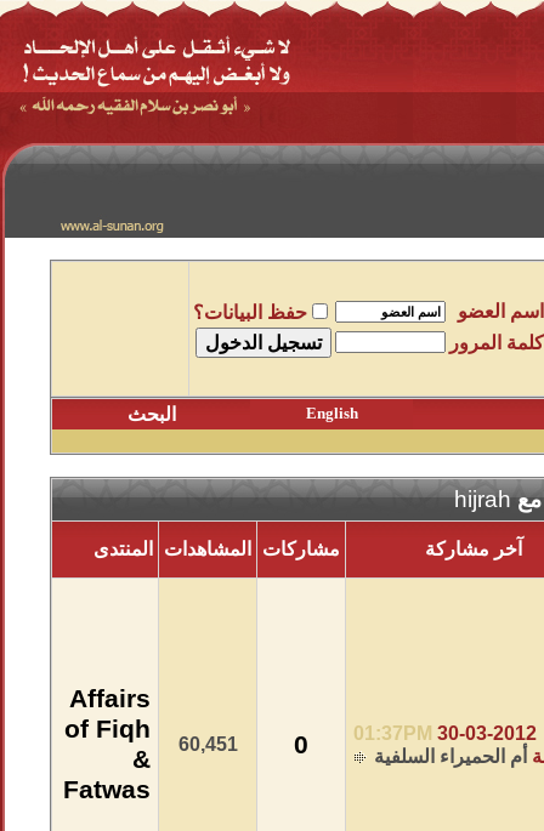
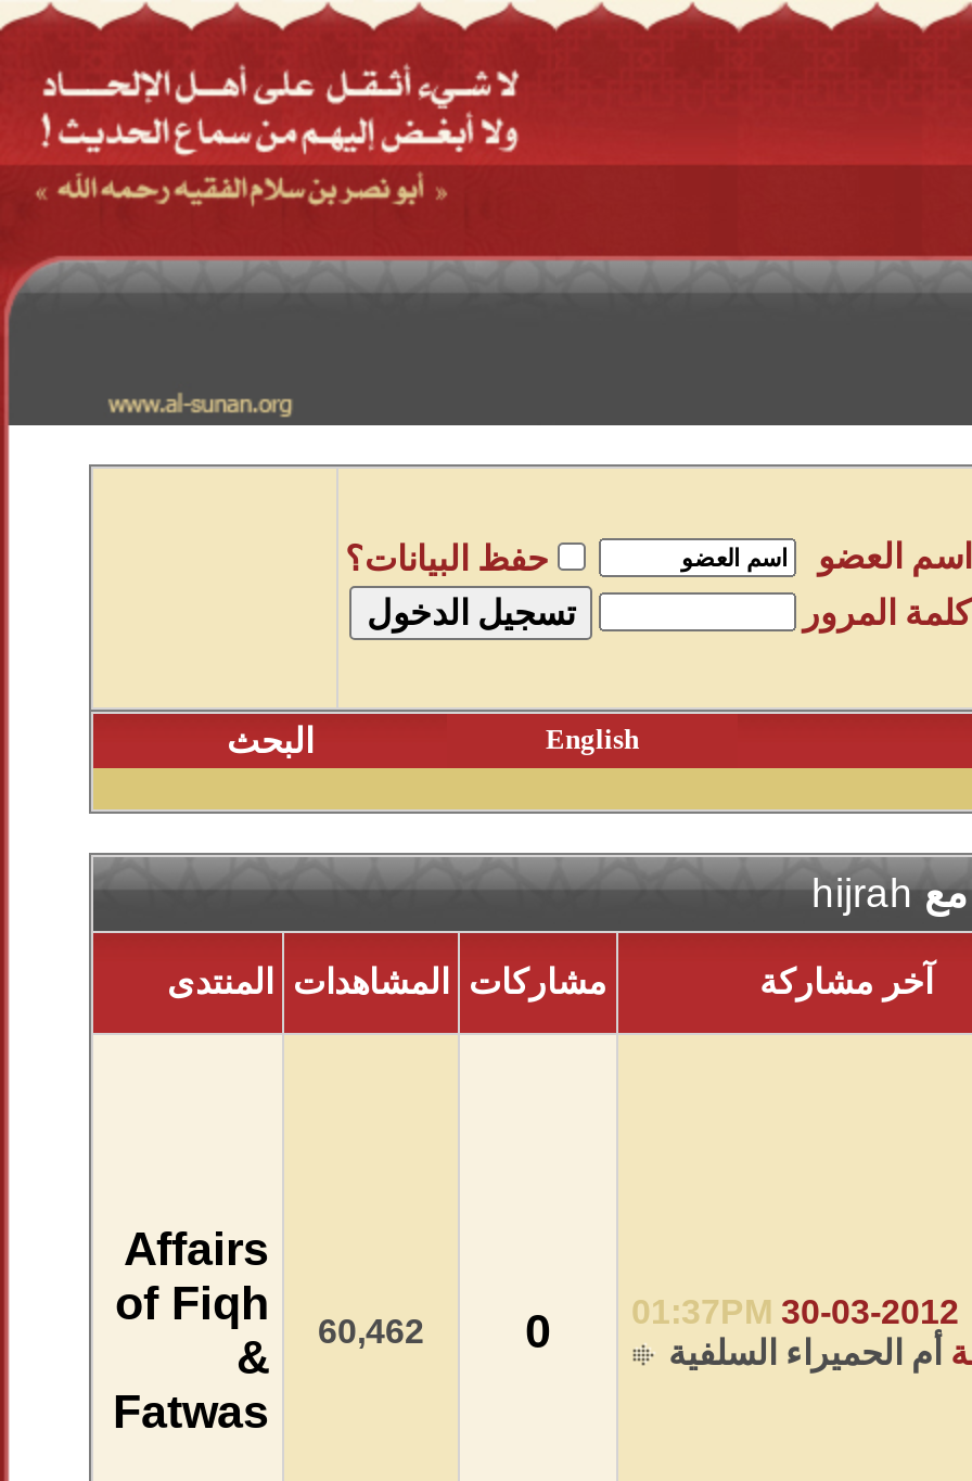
[178,734,237,755] 60,451 -> [318,1313,424,1350] 60,462

